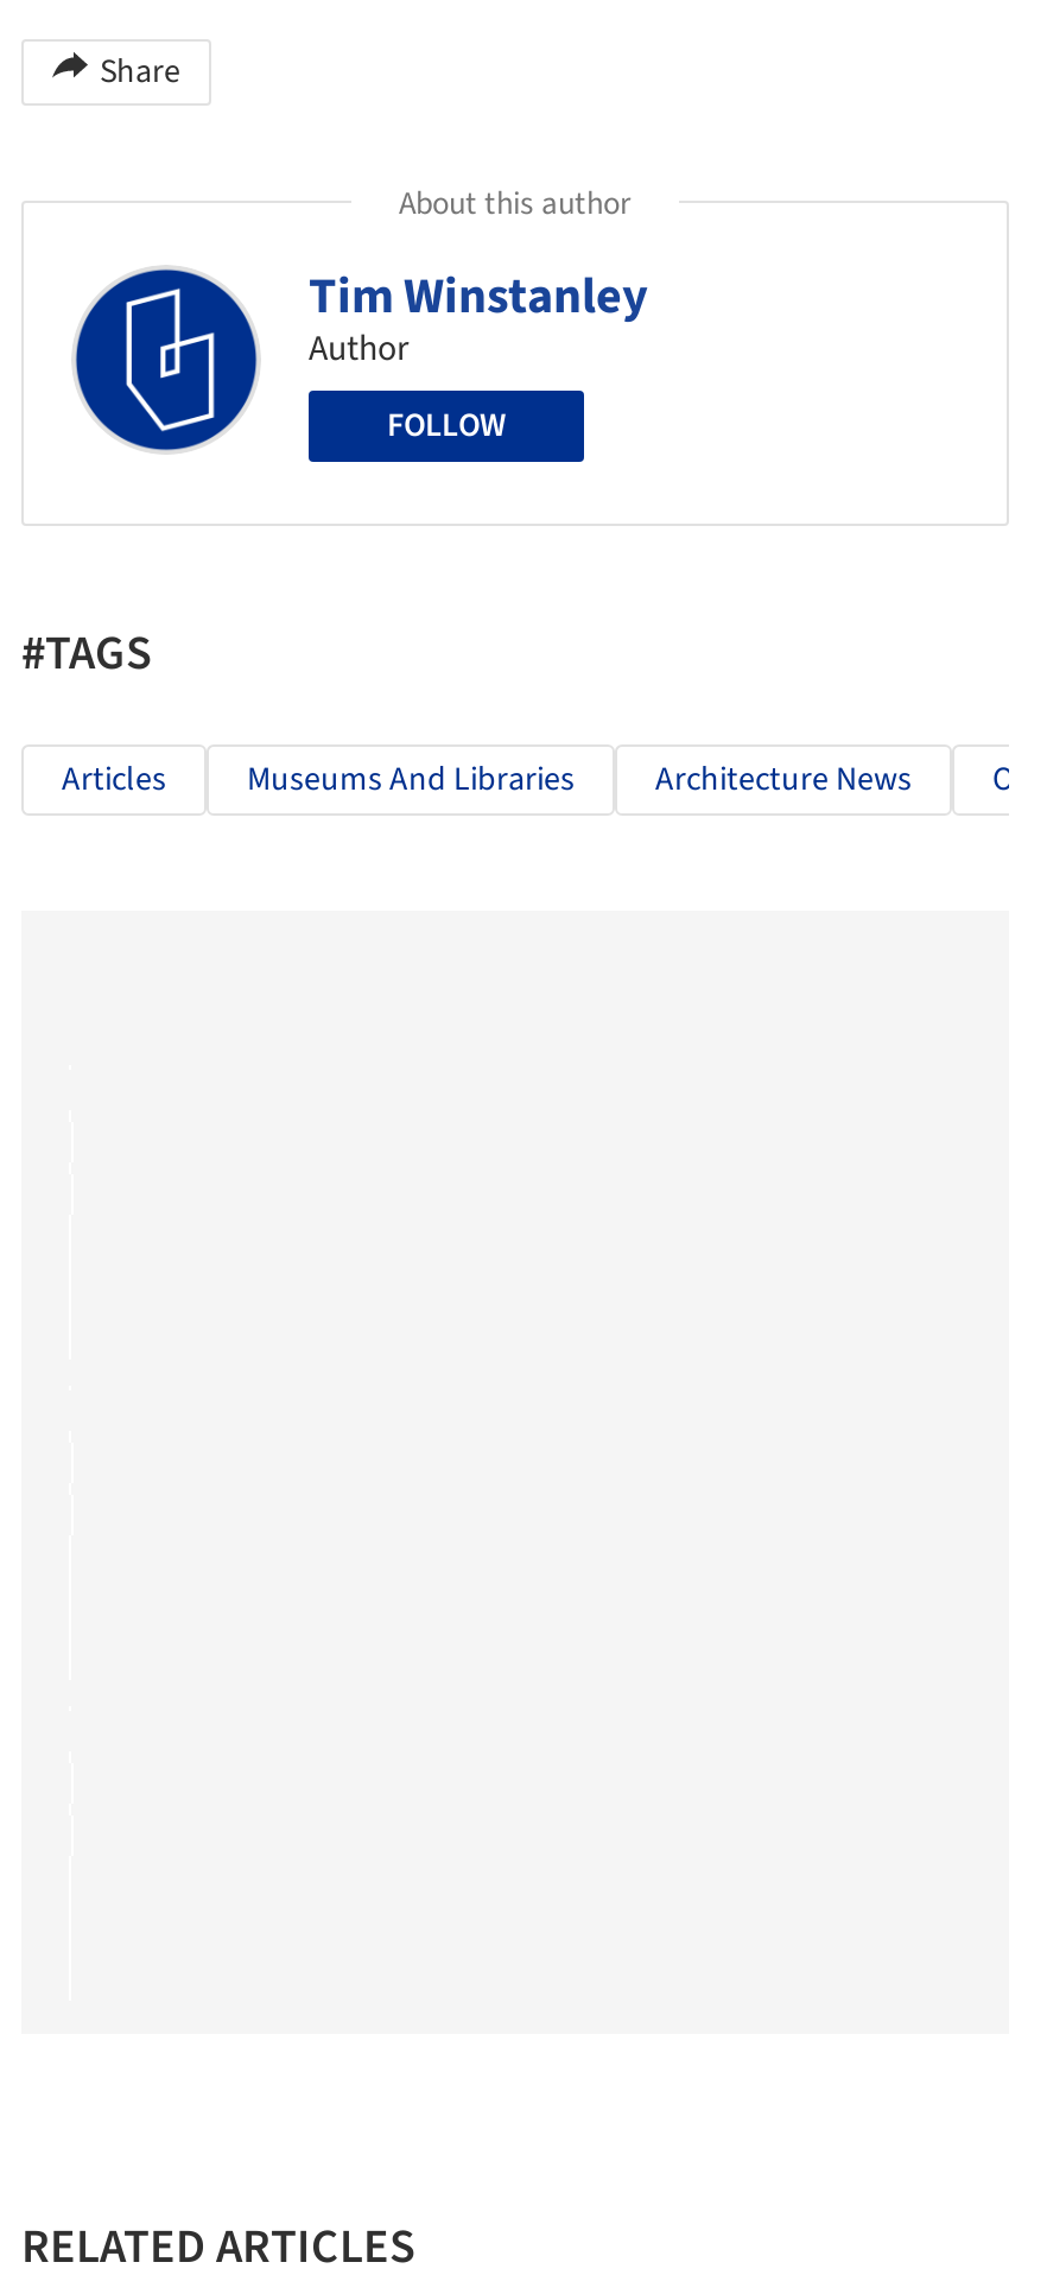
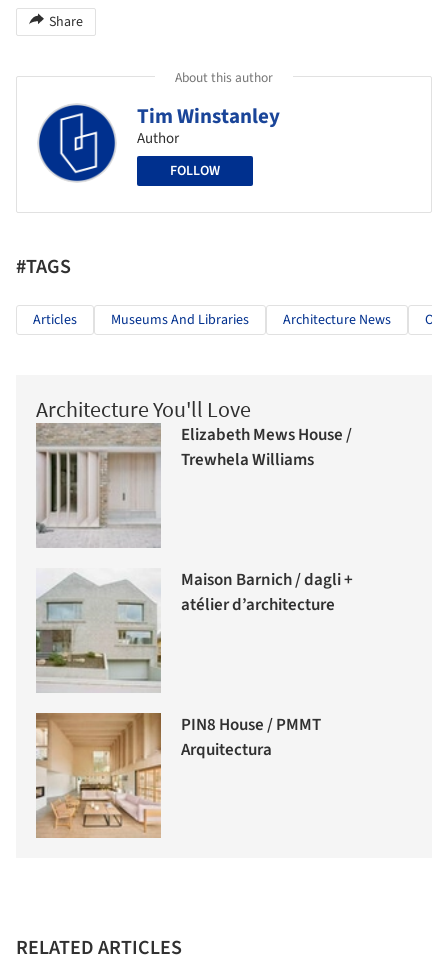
none -> [35,394,352,548] [image] | Architecture You'll Love | Elizabeth Mews House / | Trewhela Williams
none -> [35,568,353,693] [image] | Maison Barnich / dagli + | atélier d’architecture
none -> [35,712,321,839] [image] | PIN8 House / PMMT | Arquitectura

